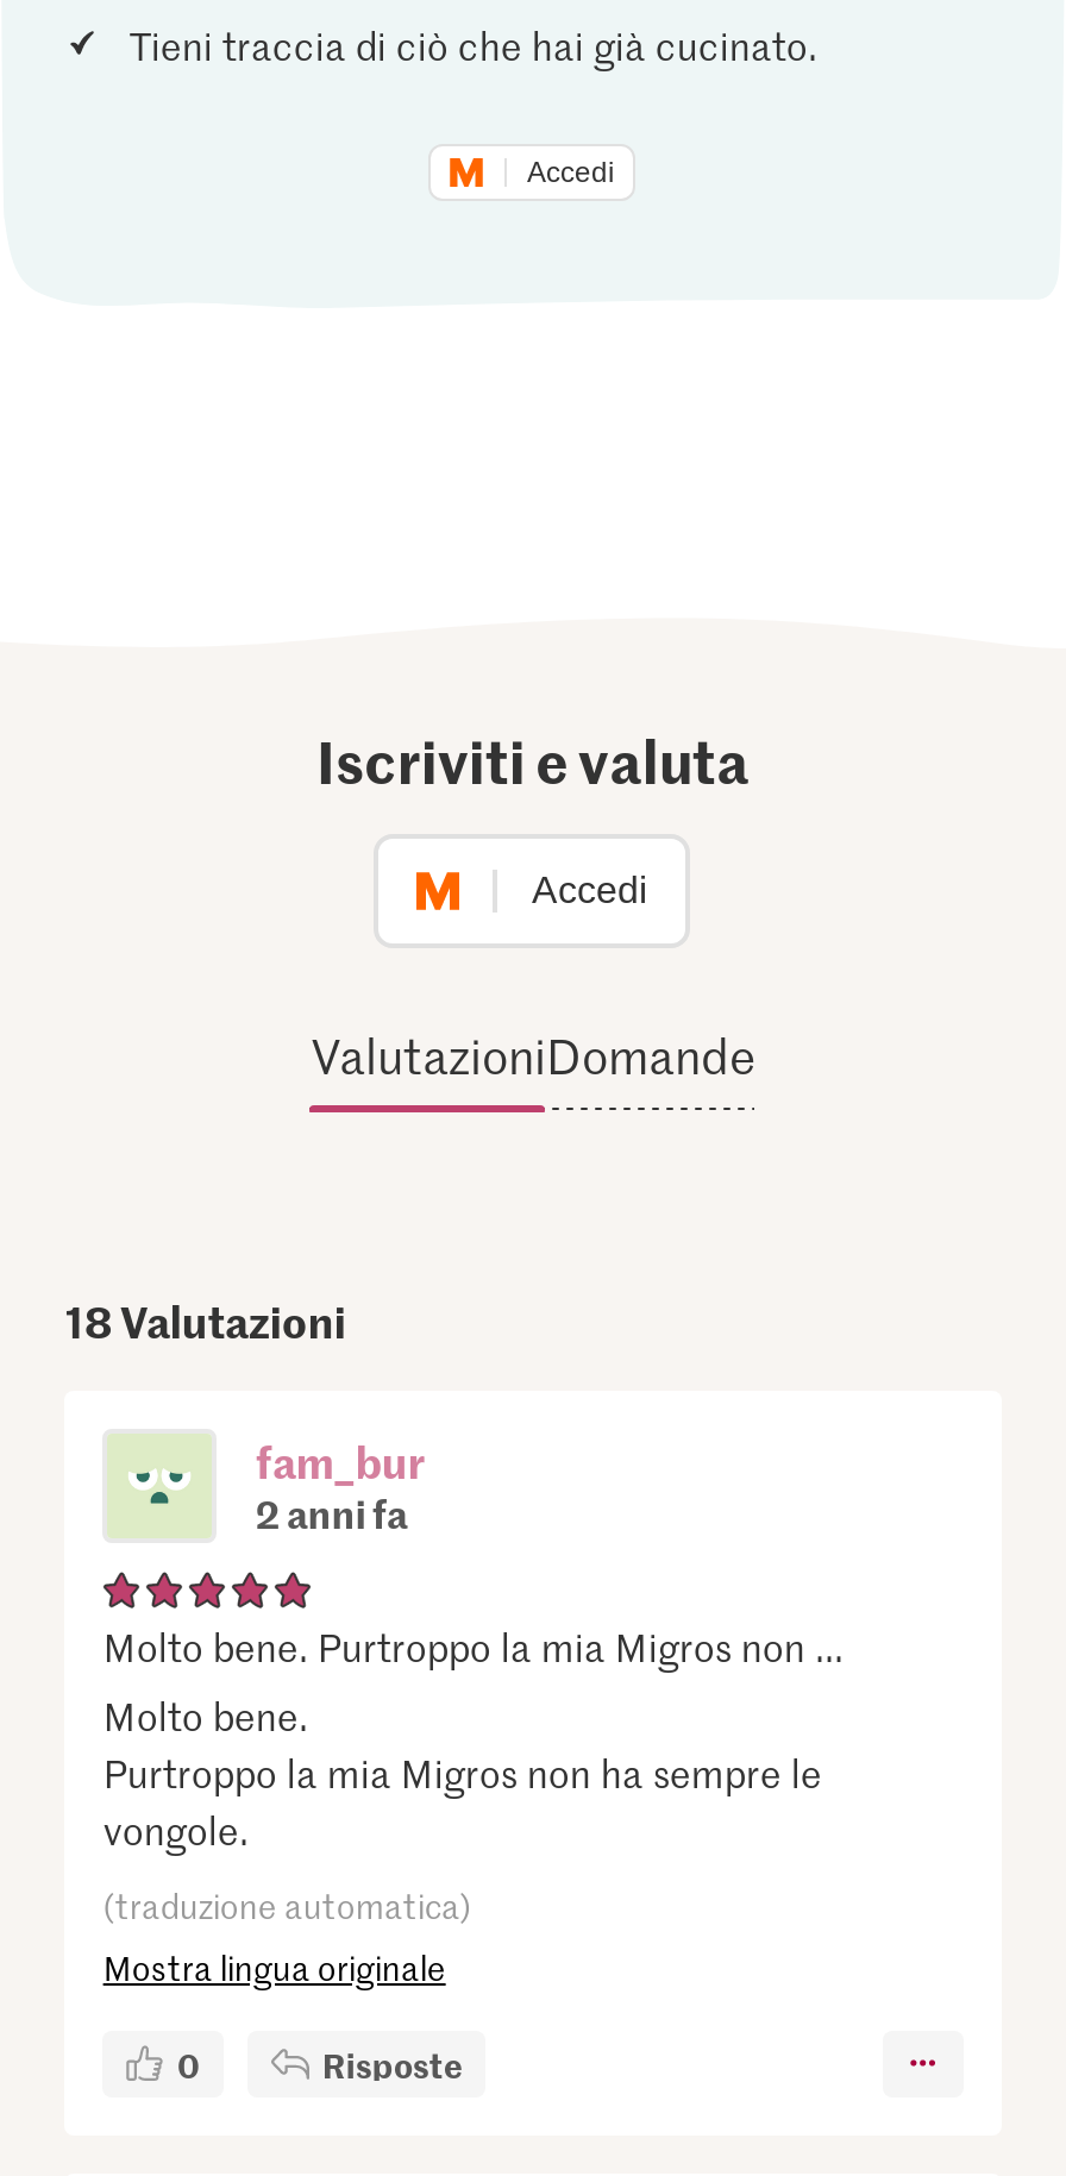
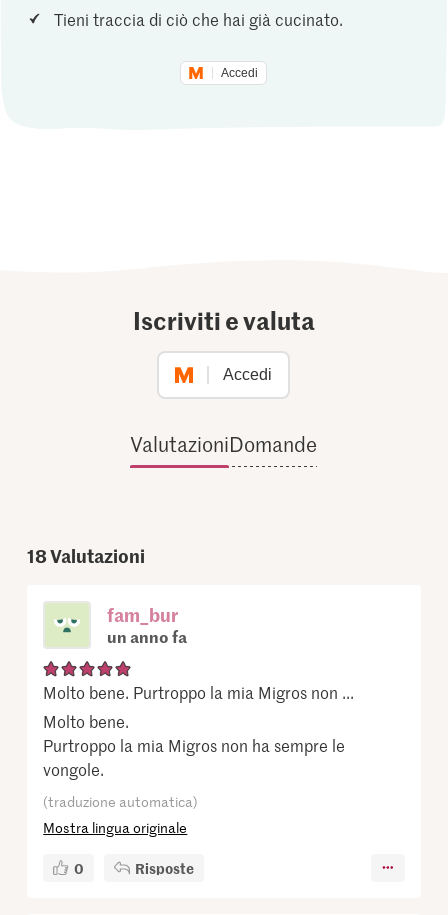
[255,1486,408,1539] 2 anni fa -> [107,625,187,647] un anno fa

